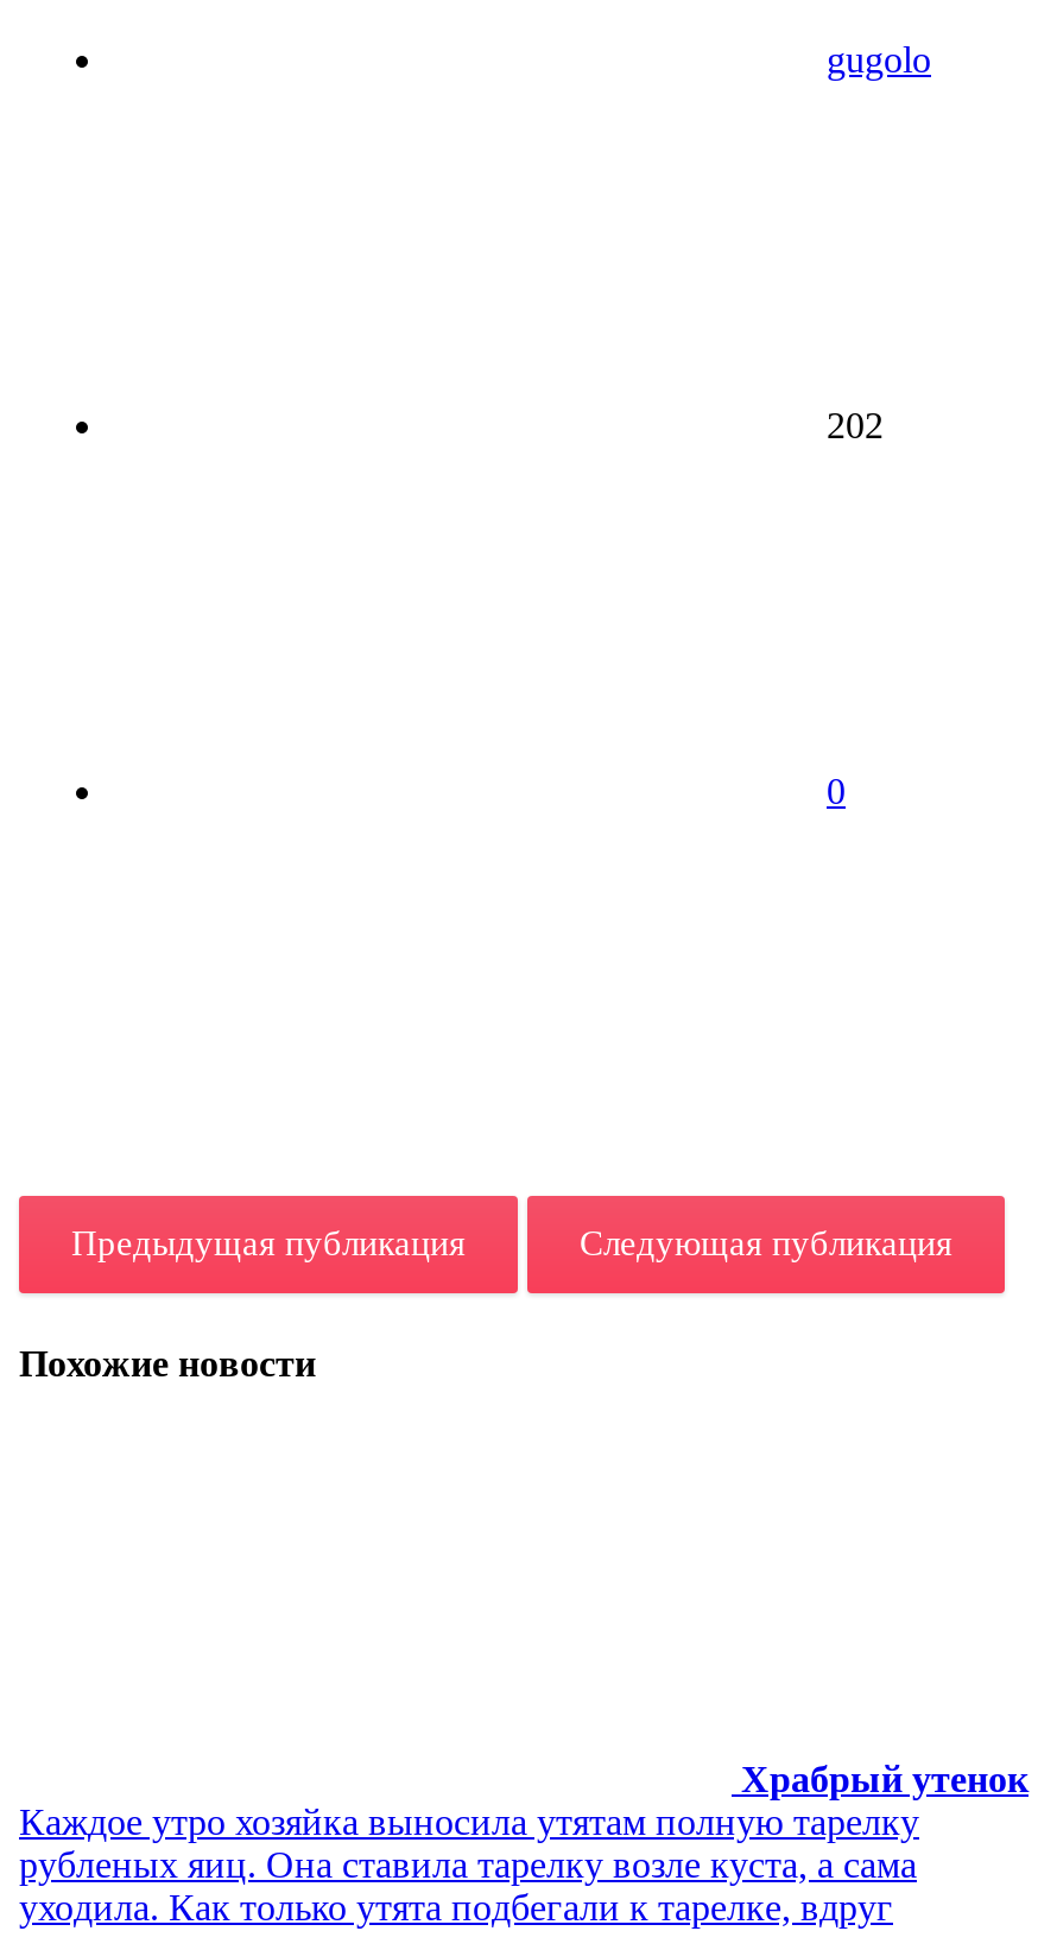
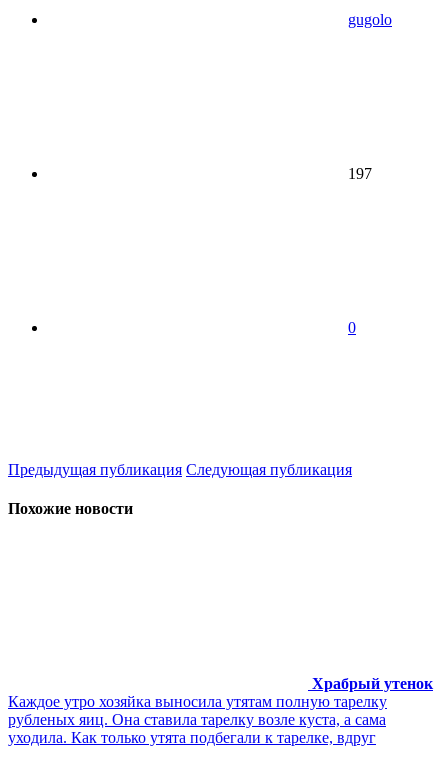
[827,404,884,445] 202 -> [348,165,372,182] 197

